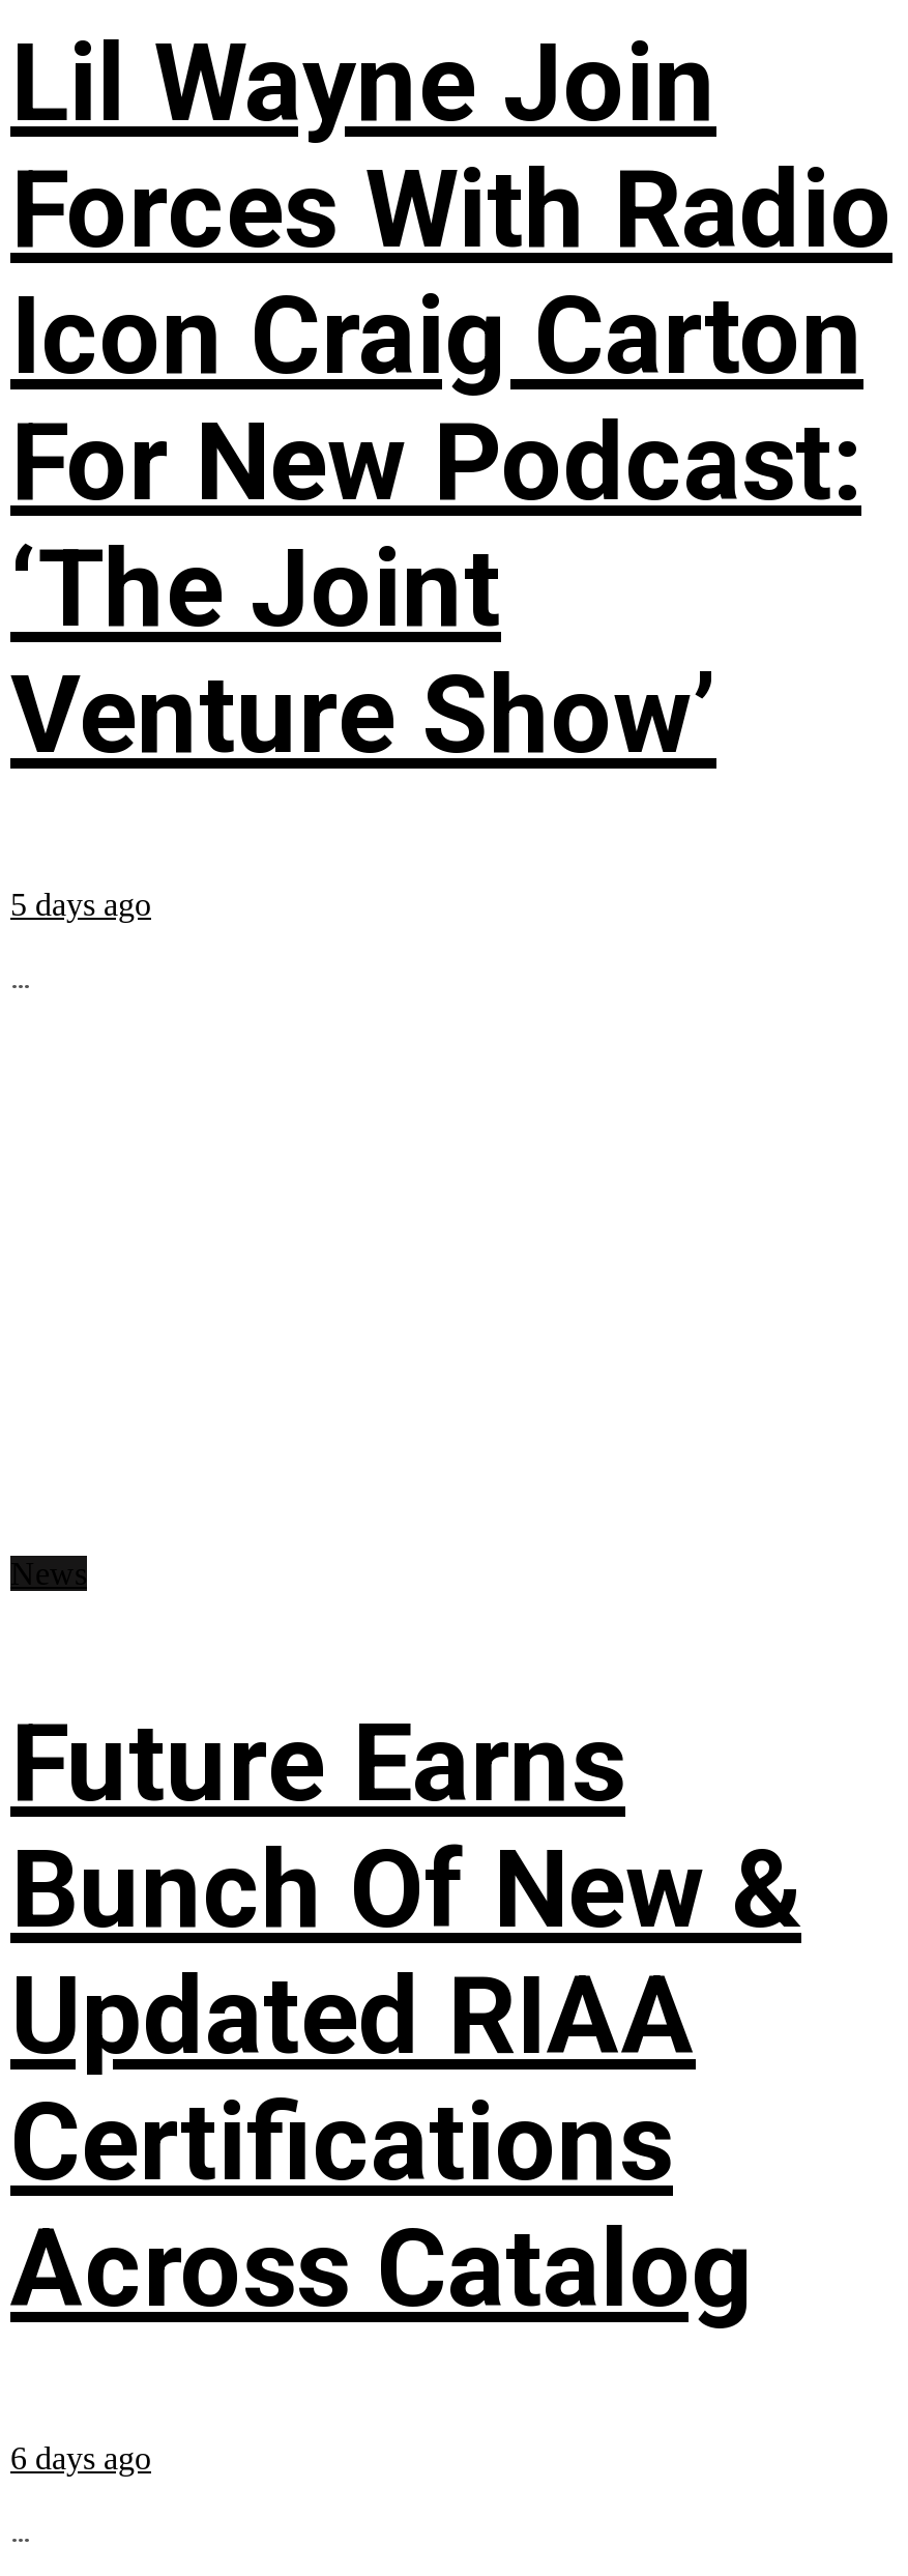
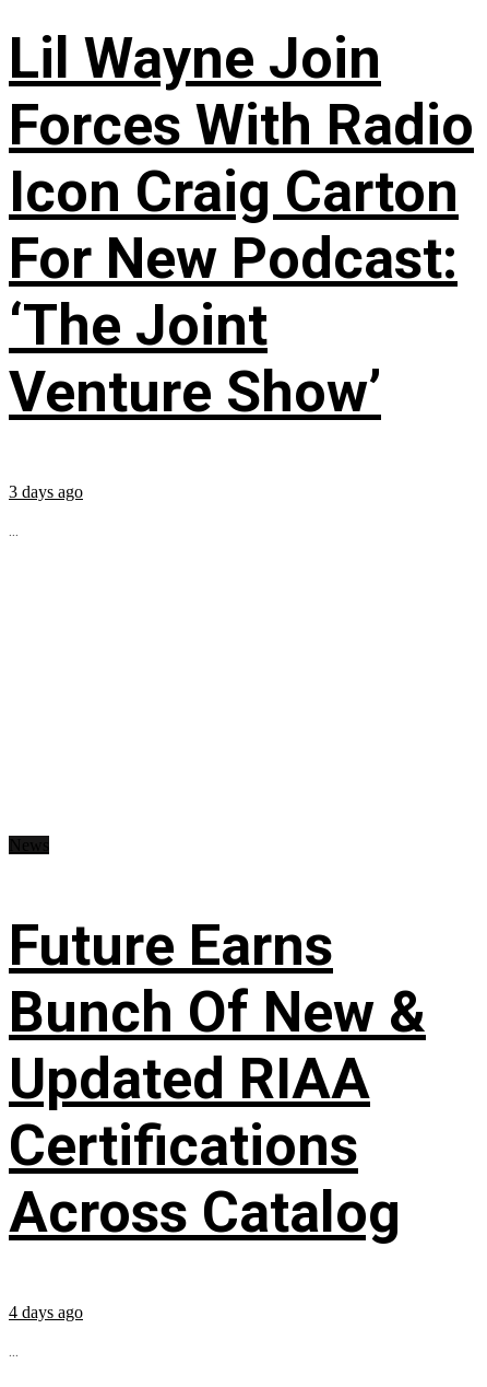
[10,886,151,921] 5 days ago -> [9,482,83,500] 3 days ago
[10,2439,151,2474] 6 days ago -> [9,1302,83,1321] 4 days ago

